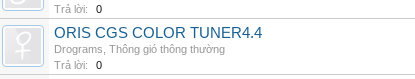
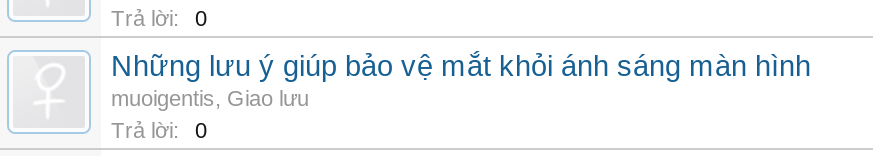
[54,25,262,55] ORIS CGS COLOR TUNER4.4 | Drograms, Thông gió thông thường -> [111,50,811,110] Những lưu ý giúp bảo vệ mắt khỏi ánh sáng màn hình | muoigentis, Giao lưu

